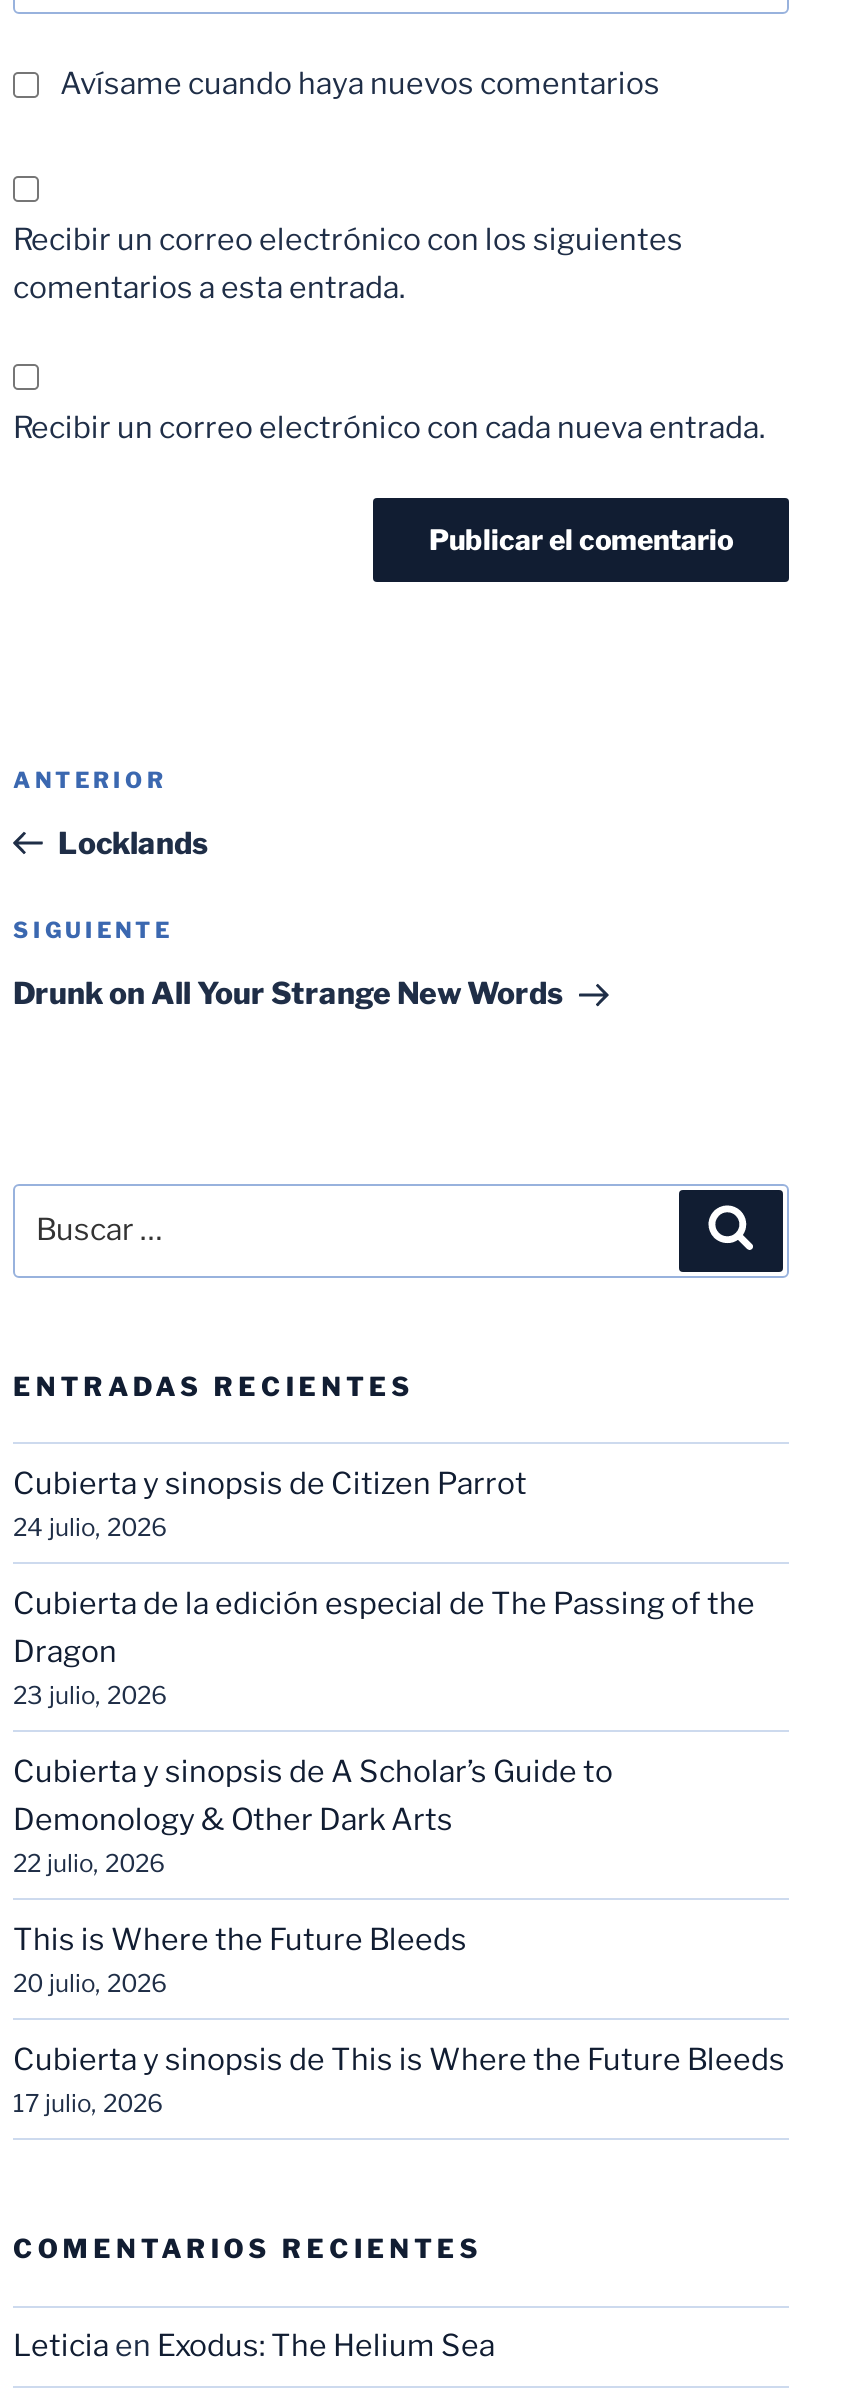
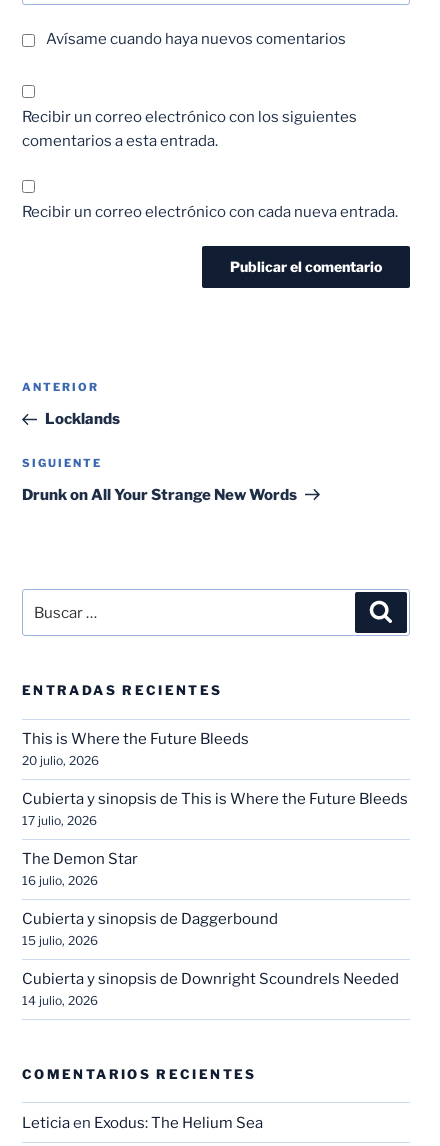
[13,1466,755,1878] Cubierta y sinopsis de Citizen Parrot | 24 julio, 2026 | Cubierta de la edición especial de The Passing of the | Dragon | 23 julio, 2026 | Cubierta y sinopsis de A Scholar’s Guide to | Demonology & Other Dark Arts | 22 julio, 2026 -> none
moved [13,1922,785,2118] -> [22,730,408,828]: This is Where the Future Bleeds | 20 julio, 2026 | Cubierta y sinopsis de This is Where the Future Bleeds | 17 julio, 2026
none -> [22,850,399,1008] The Demon Star | 16 julio, 2026 | Cubierta y sinopsis de Daggerbound | 15 julio, 2026 | Cubierta y sinopsis de Downright Scoundrels Needed | 14 julio, 2026

